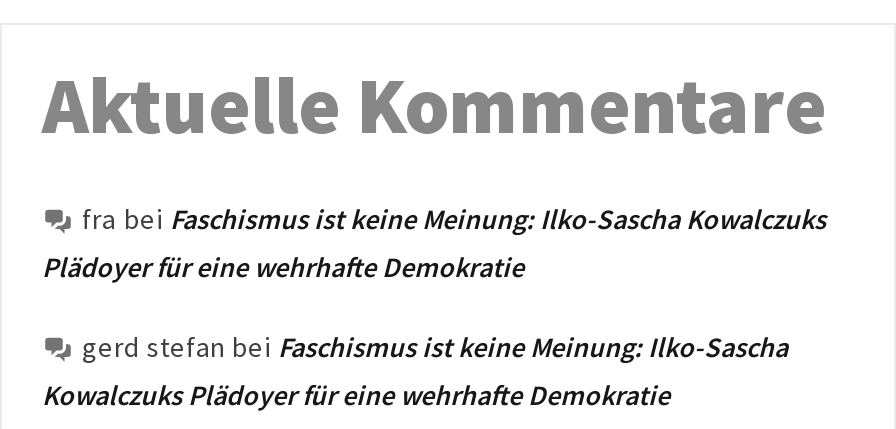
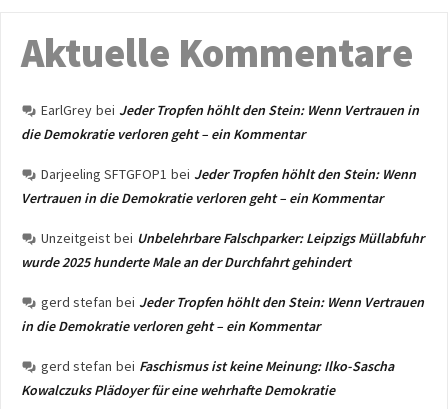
[42,201,826,285] fra bei Faschismus ist keine Meinung: Ilko-Sascha Kowalczuks | Plädoyer für eine wehrhafte Demokratie -> [21,101,424,335] EarlGrey bei Jeder Tropfen höhlt den Stein: Wenn Vertrauen in | die Demokratie verloren geht – ein Kommentar | Darjeeling SFTGFOP1 bei Jeder Tropfen höhlt den Stein: Wenn | Vertrauen in die Demokratie verloren geht – ein Kommentar | Unzeitgeist bei Unbelehrbare Falschparker: Leipzigs Müllabfuhr | wurde 2025 hunderte Male an der Durchfahrt gehindert | gerd stefan bei Jeder Tropfen höhlt den Stein: Wenn Vertrauen | in die Demokratie verloren geht – ein Kommentar

